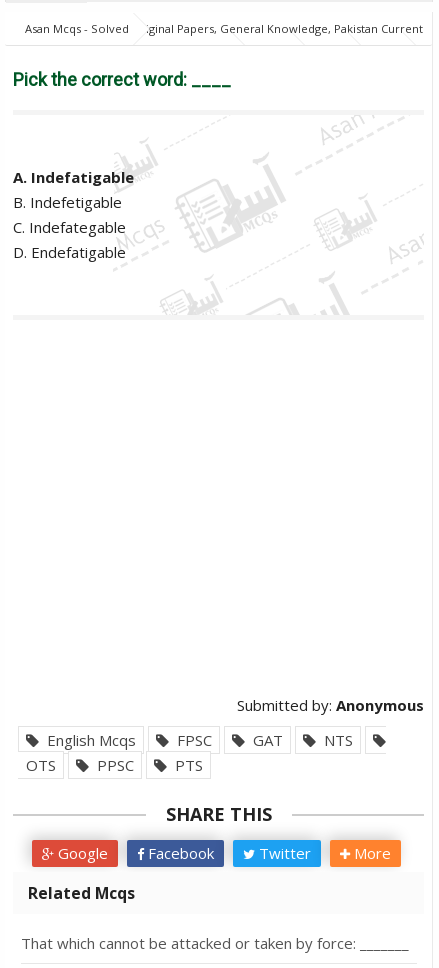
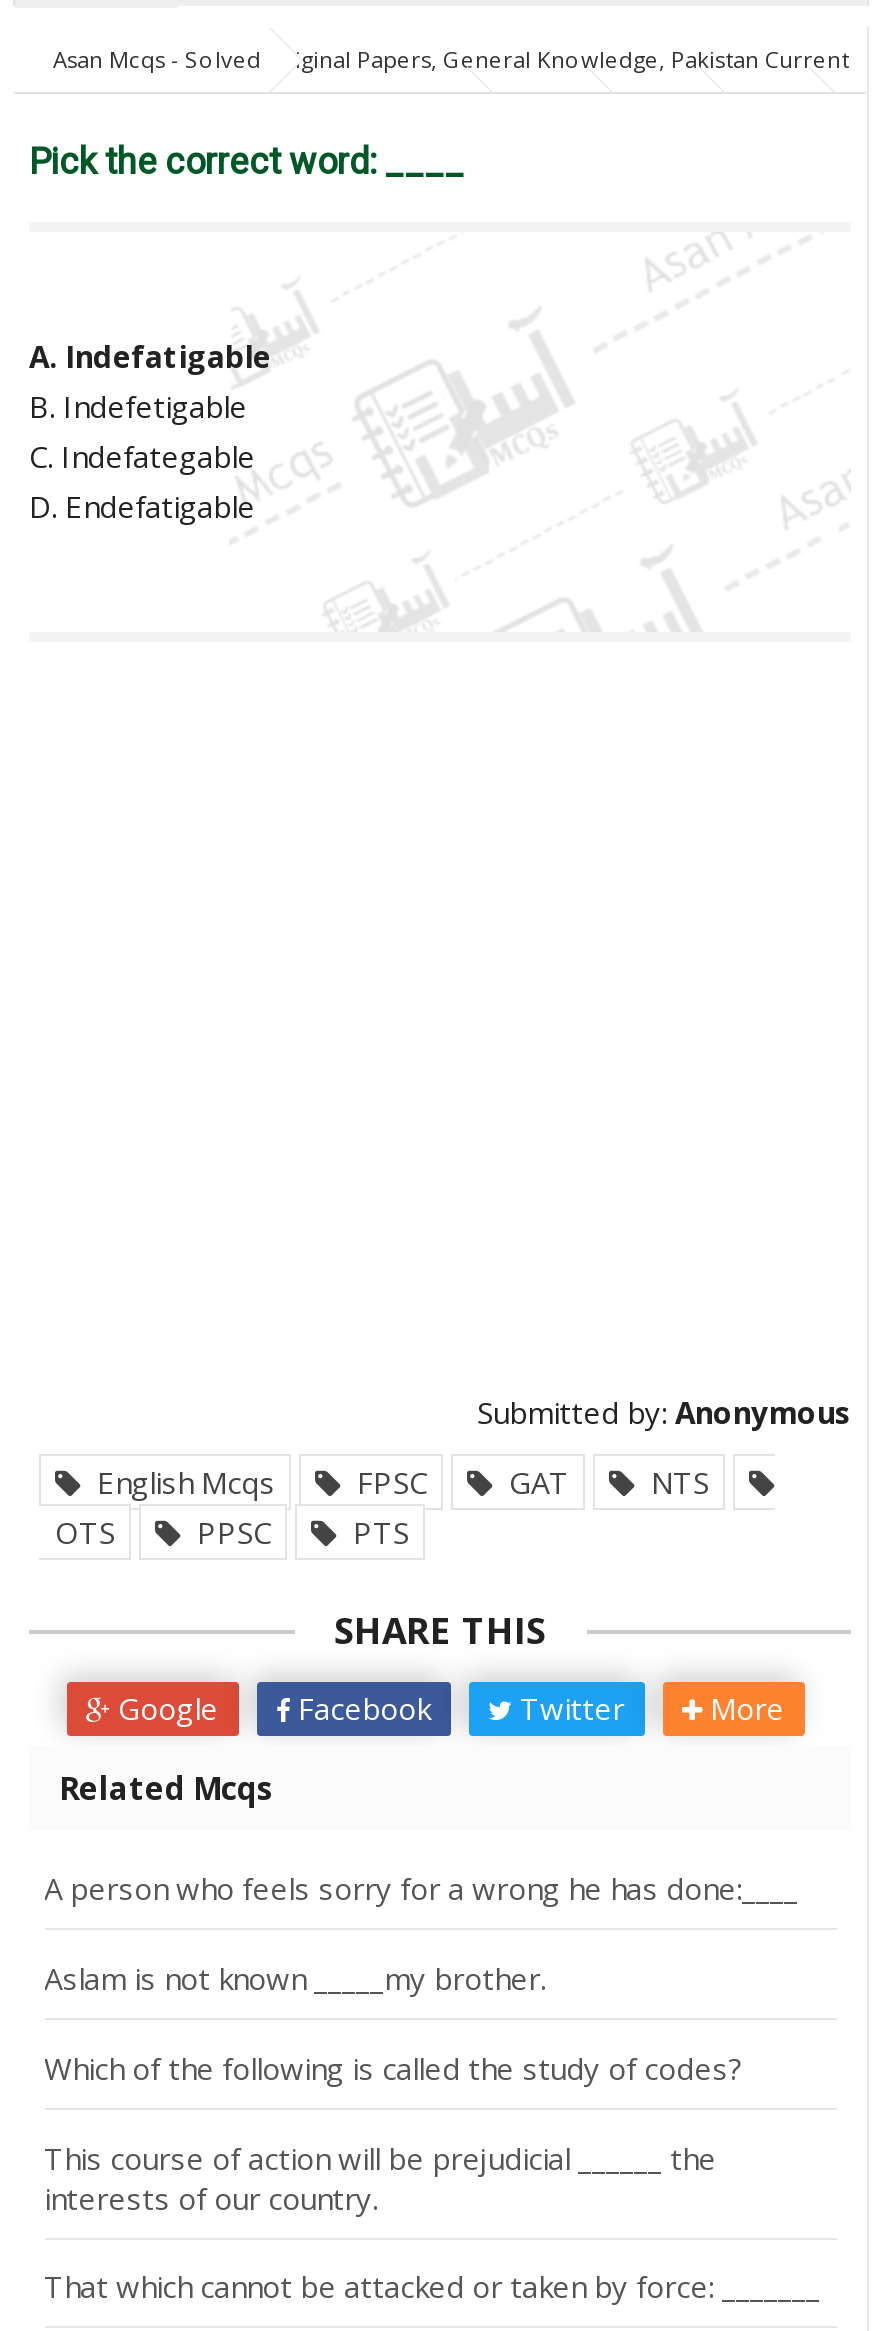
none -> [44,1869,798,2217] A person who feels sorry for a wrong he has done:____ | Aslam is not known _____my brother. | Which of the following is called the study of codes? | This course of action will be prejudicial ______ the | interests of our country.

